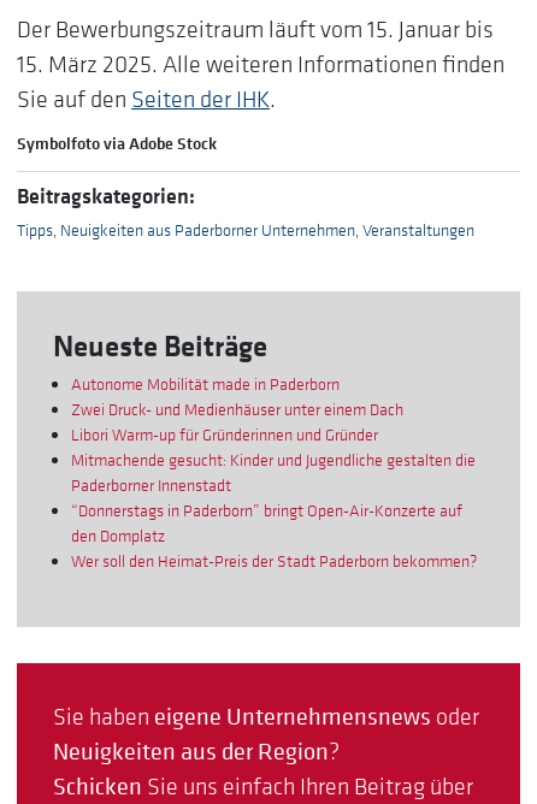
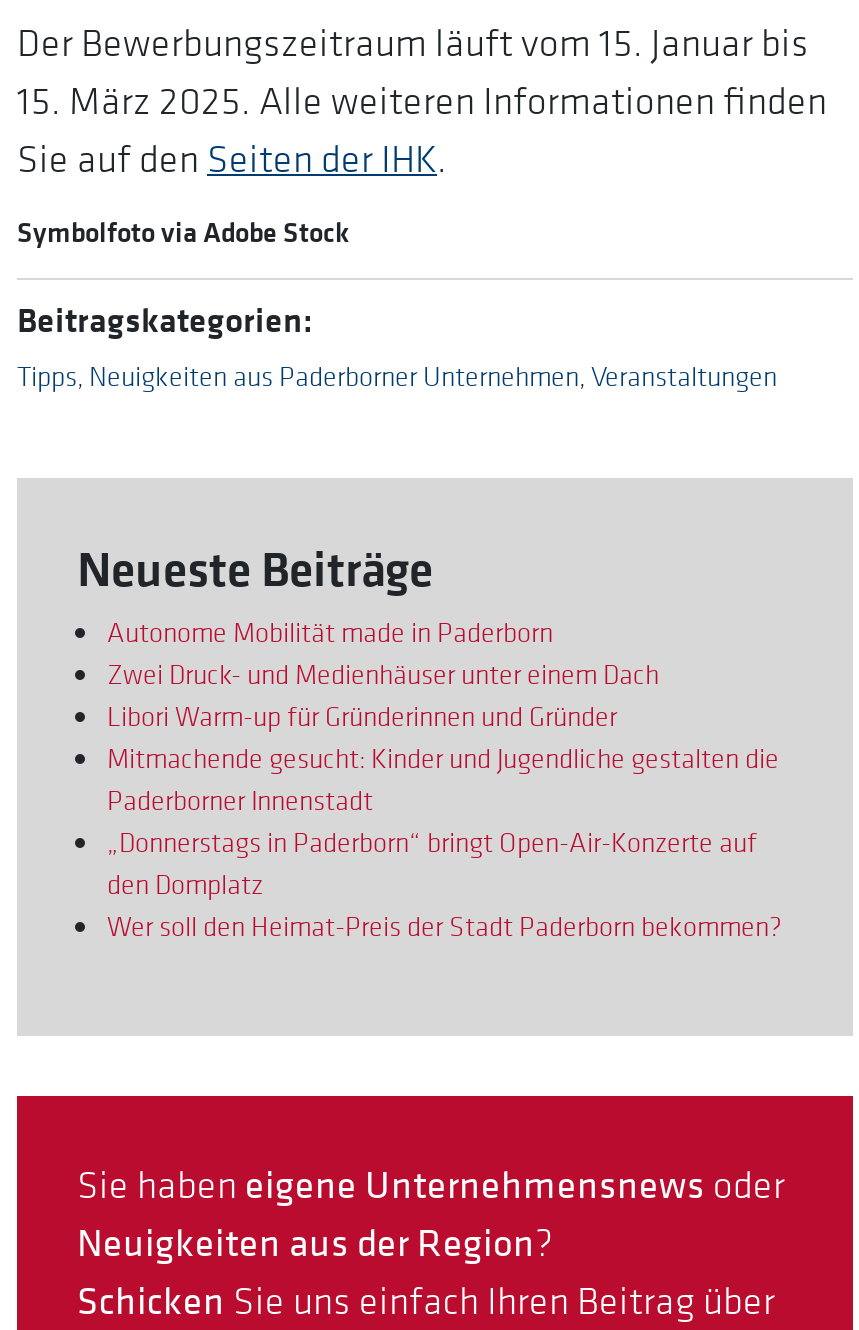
[71,500,462,521] “Donnerstags in Paderborn” bringt Open-Air-Konzerte auf -> [107,824,757,860] „Donnerstags in Paderborn“ bringt Open-Air-Konzerte auf

